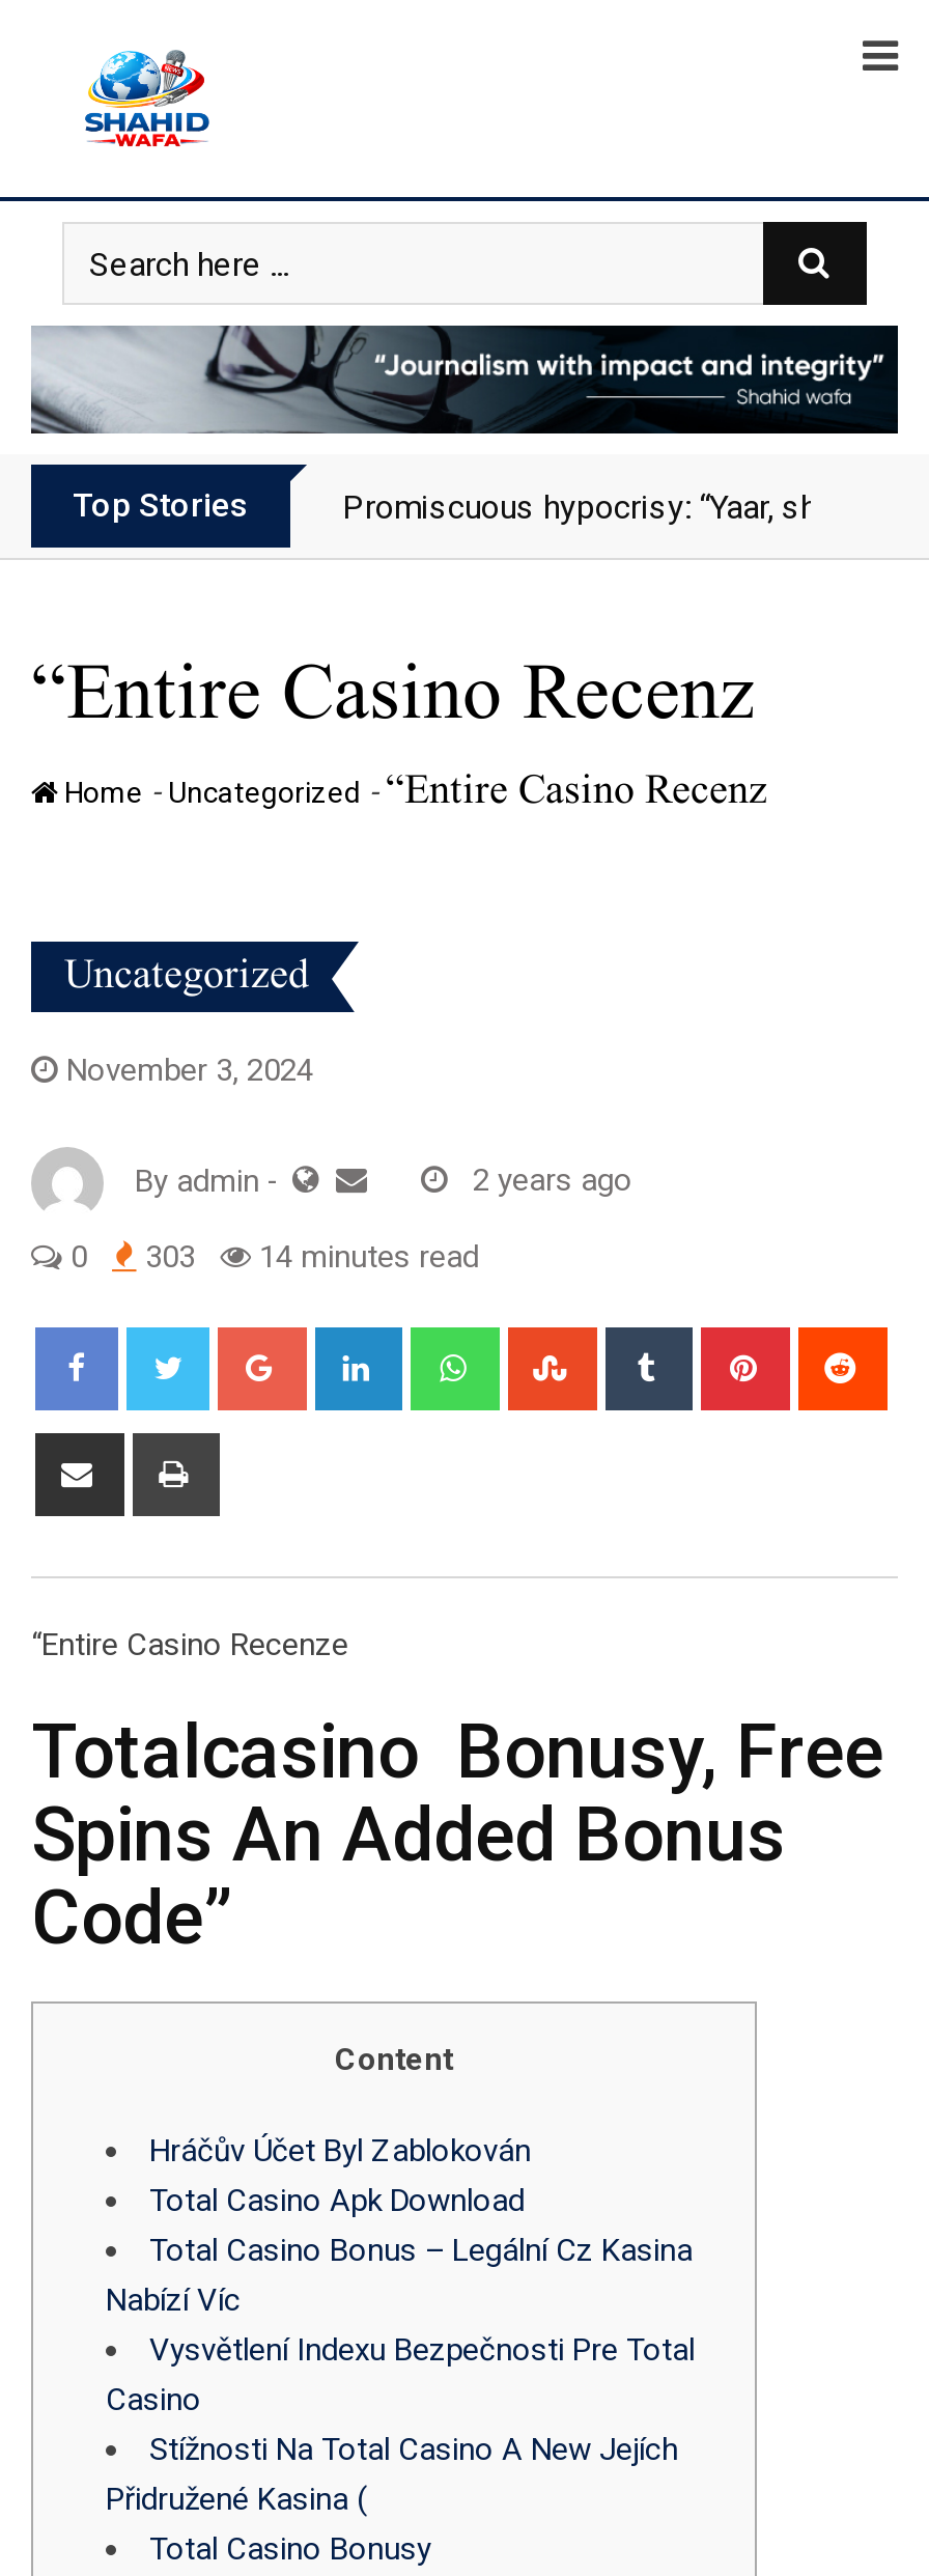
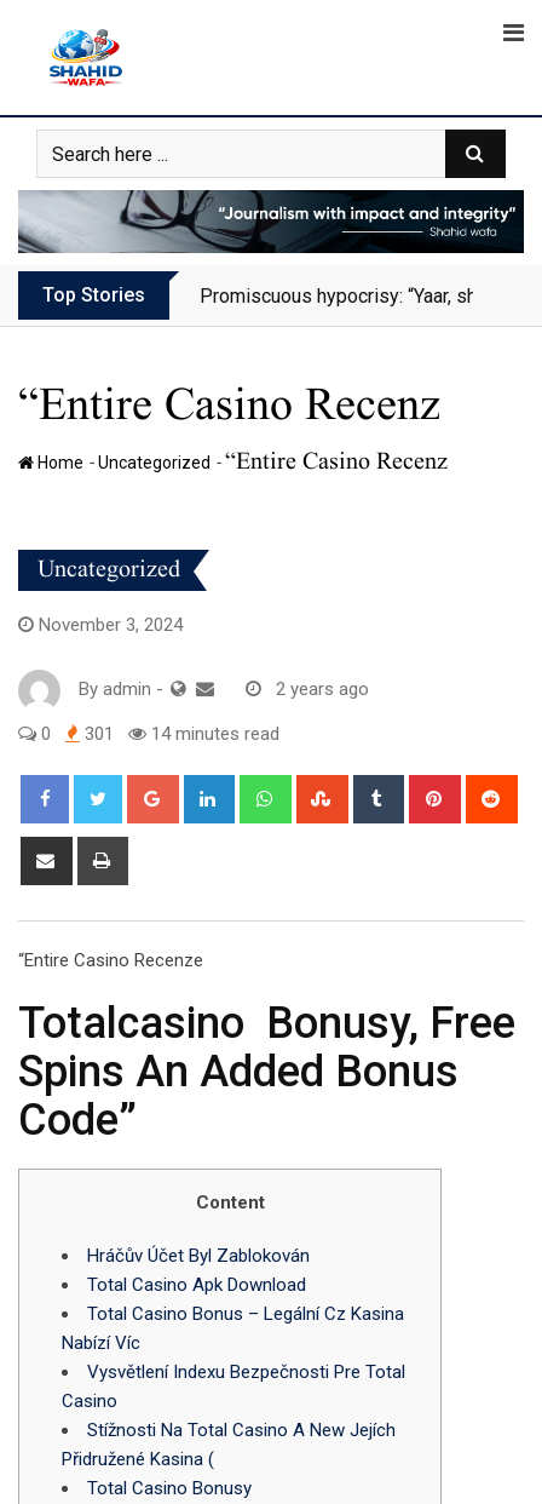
[62,1238,479,1276] 0 303 14 minutes read -> [36,723,279,745] 0 301 14 minutes read

